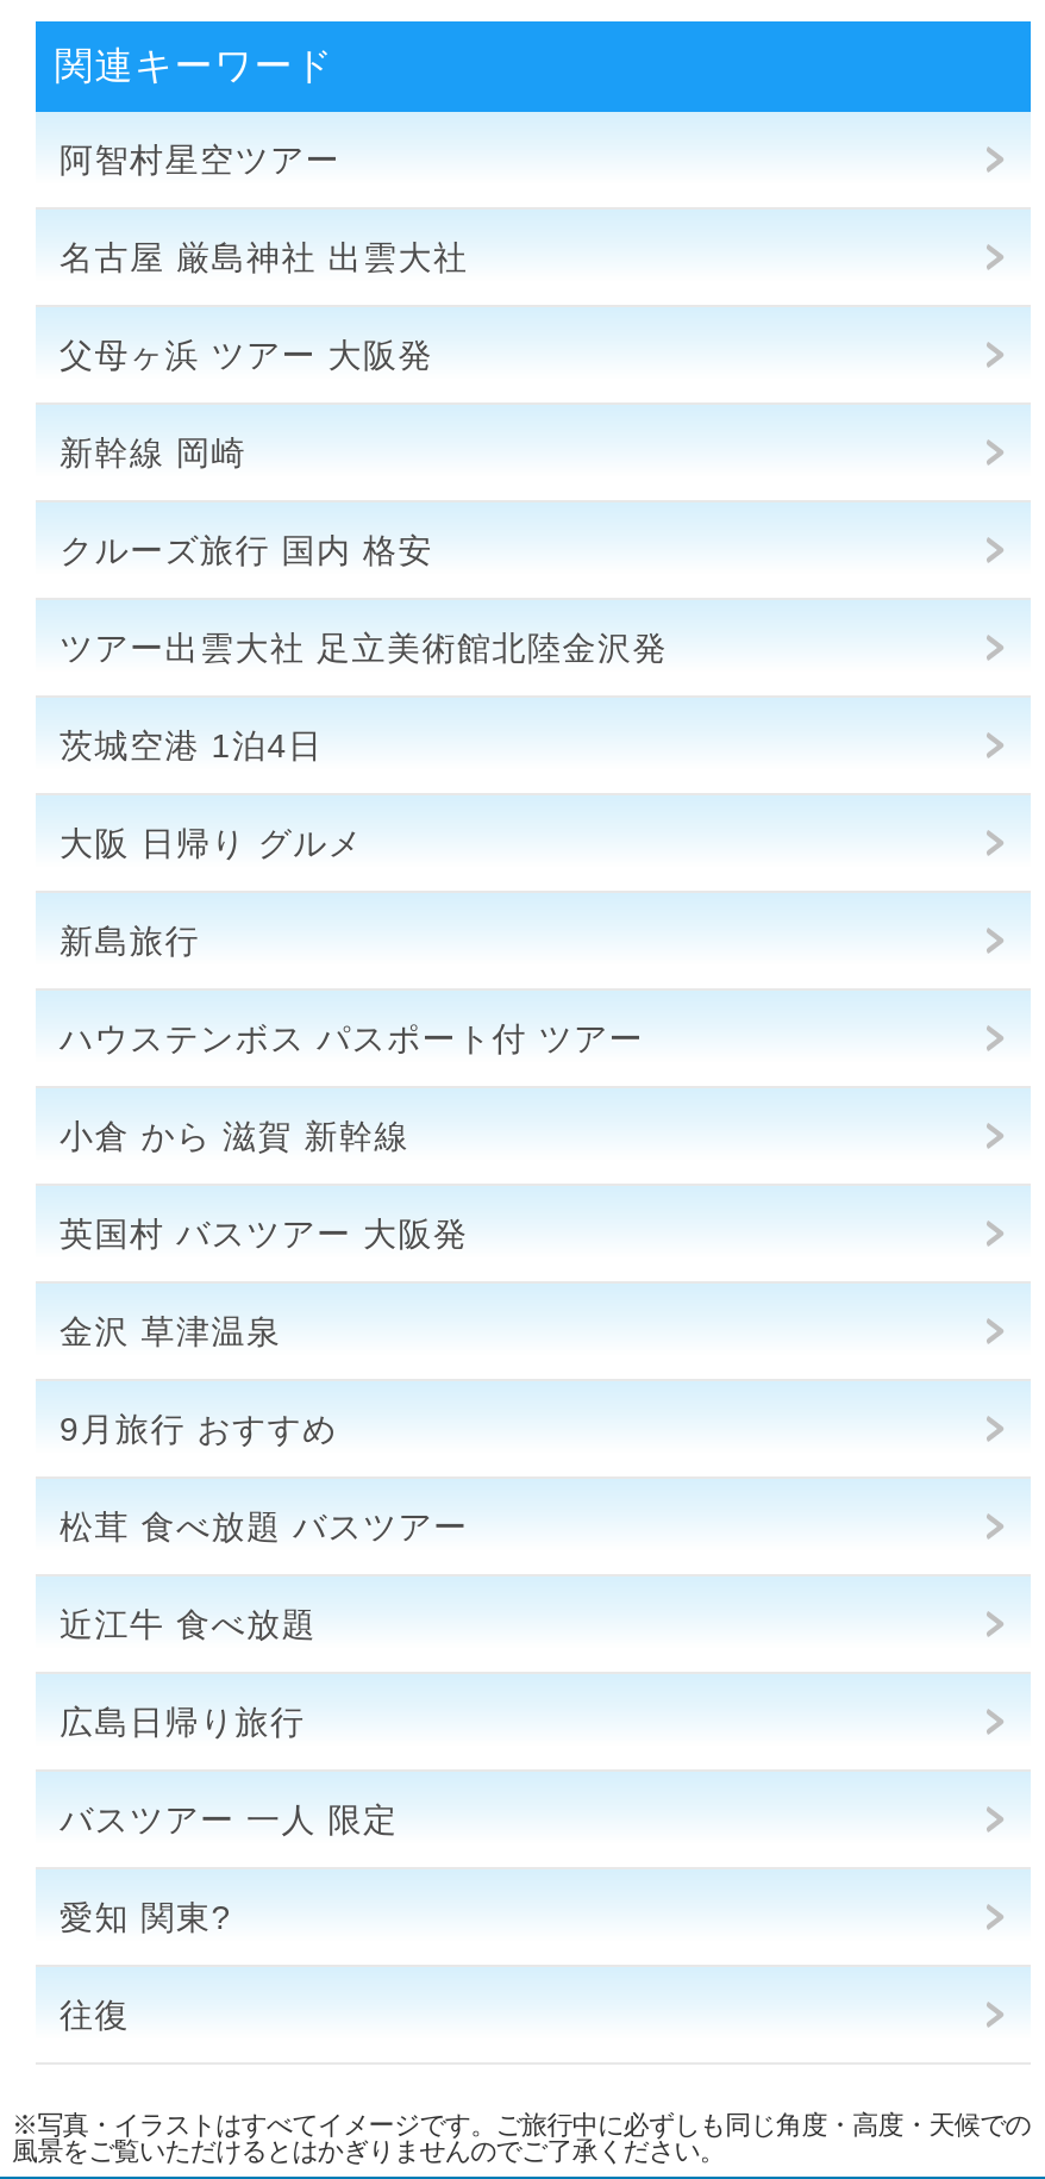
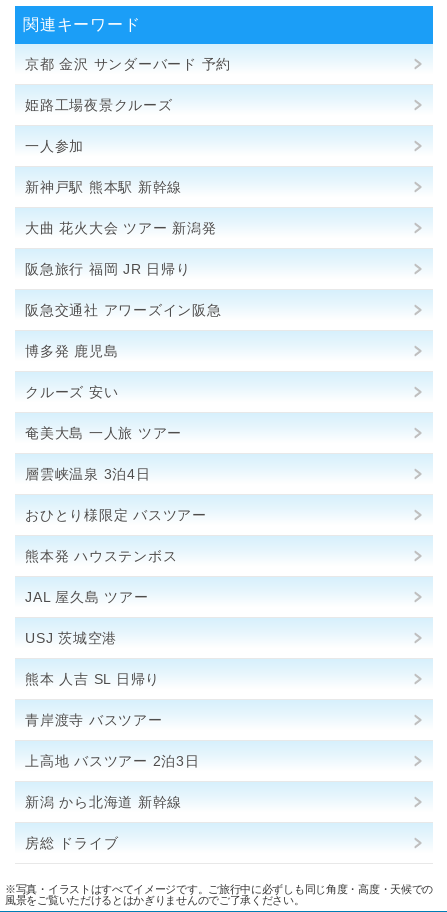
[60,142,340,180] 阿智村星空ツアー -> [25,56,231,72] 京都 金沢 サンダーバード 予約
[60,239,468,277] 名古屋 厳島神社 出雲大社 -> [25,97,172,113] 姫路工場夜景クルーズ
[60,337,433,375] 父母ヶ浜 ツアー 大阪発 -> [25,138,84,154] 一人参加
[60,435,246,473] 新幹線 岡崎 -> [25,179,182,195] 新神戸駅 熊本駅 新幹線
[60,532,433,570] クルーズ旅行 国内 格安 -> [25,220,216,236] 大曲 花火大会 ツアー 新潟発
[60,630,668,668] ツアー出雲大社 足立美術館北陸金沢発 -> [25,261,190,277] 阪急旅行 福岡 JR 日帰り
[60,728,323,766] 茨城空港 1泊4日 -> [25,302,221,318] 阪急交通社 アワーズイン阪急
[60,825,363,863] 大阪 日帰り グルメ -> [25,343,118,359] 博多発 鹿児島
[60,923,200,961] 新島旅行 -> [25,384,118,400] クルーズ 安い
[60,1020,644,1059] ハウステンボス パスポート付 ツアー -> [25,425,182,441] 奄美大島 一人旅 ツアー
[60,1118,409,1156] 小倉 から 滋賀 新幹線 -> [25,466,150,482] 層雲峡温泉 3泊4日
[60,1216,468,1254] 英国村 バスツアー 大阪発 -> [25,507,207,523] おひとり様限定 バスツアー
[60,1313,281,1351] 金沢 草津温泉 -> [25,548,177,564] 熊本発 ハウステンボス
[60,1411,338,1449] 9月旅行 おすすめ -> [25,589,148,605] JAL 屋久島 ツアー
[60,1509,468,1547] 松茸 食べ放題 バスツアー -> [25,630,117,646] USJ 茨城空港
[60,1606,317,1644] 近江牛 食べ放題 -> [25,671,160,687] 熊本 人吉 SL 日帰り
[60,1704,305,1742] 広島日帰り旅行 -> [25,712,162,728] 青岸渡寺 バスツアー
[60,1802,398,1840] バスツアー 一人 限定 -> [25,753,199,769] 上高地 バスツアー 2泊3日
[60,1899,232,1937] 愛知 関東? -> [25,794,182,810] 新潟 から北海道 新幹線
[60,1997,130,2035] 往復 -> [25,835,118,851] 房総 ドライブ

